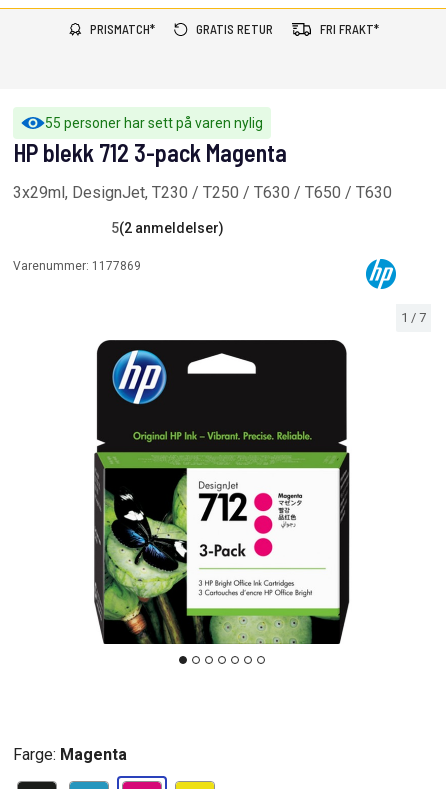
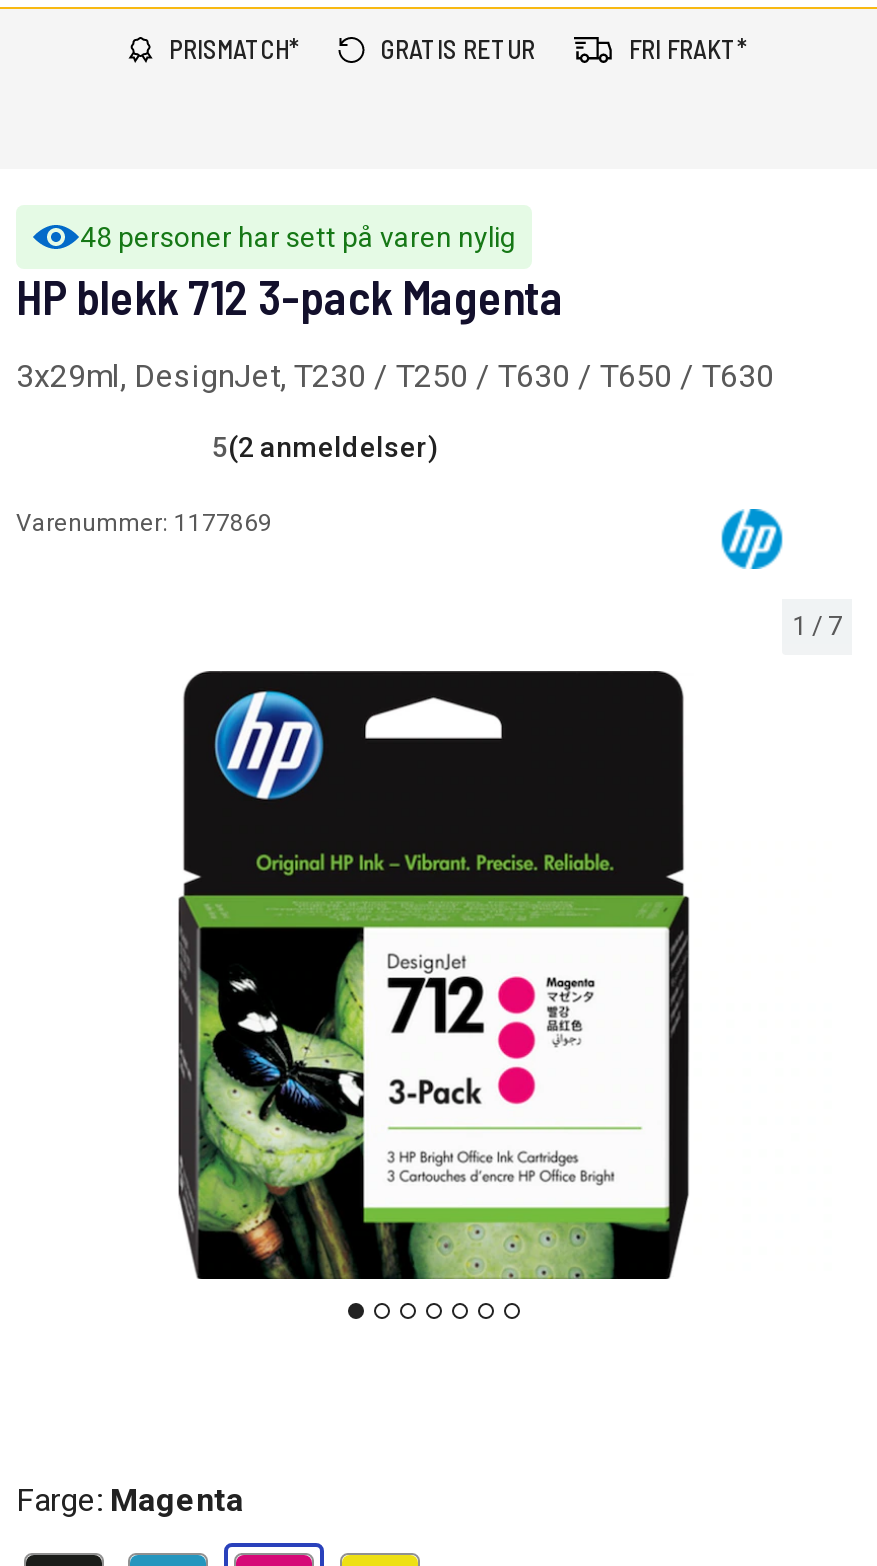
[45,115,263,131] 55 personer har sett på varen nylig -> [80,221,516,253] 48 personer har sett på varen nylig

